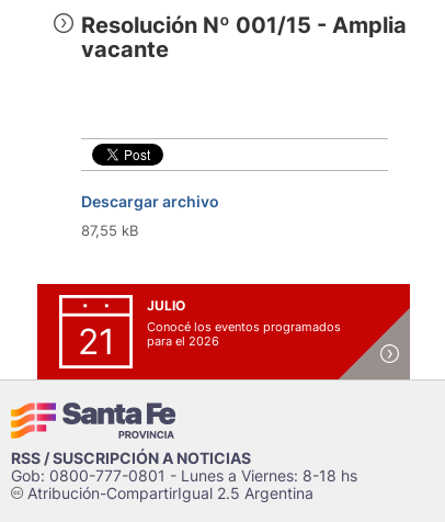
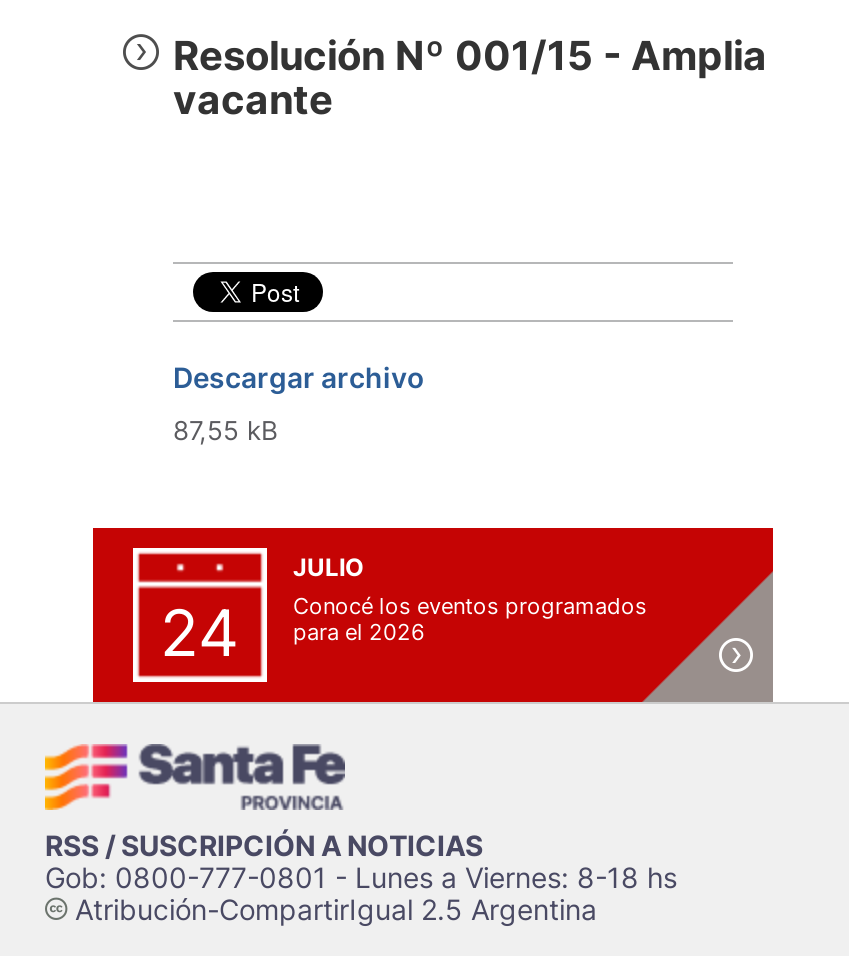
[77,320,115,363] 21 -> [160,594,240,672] 24

